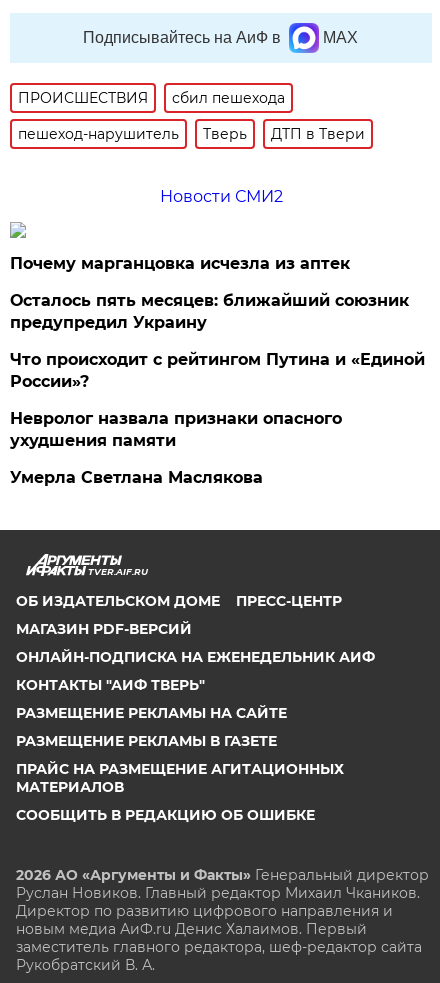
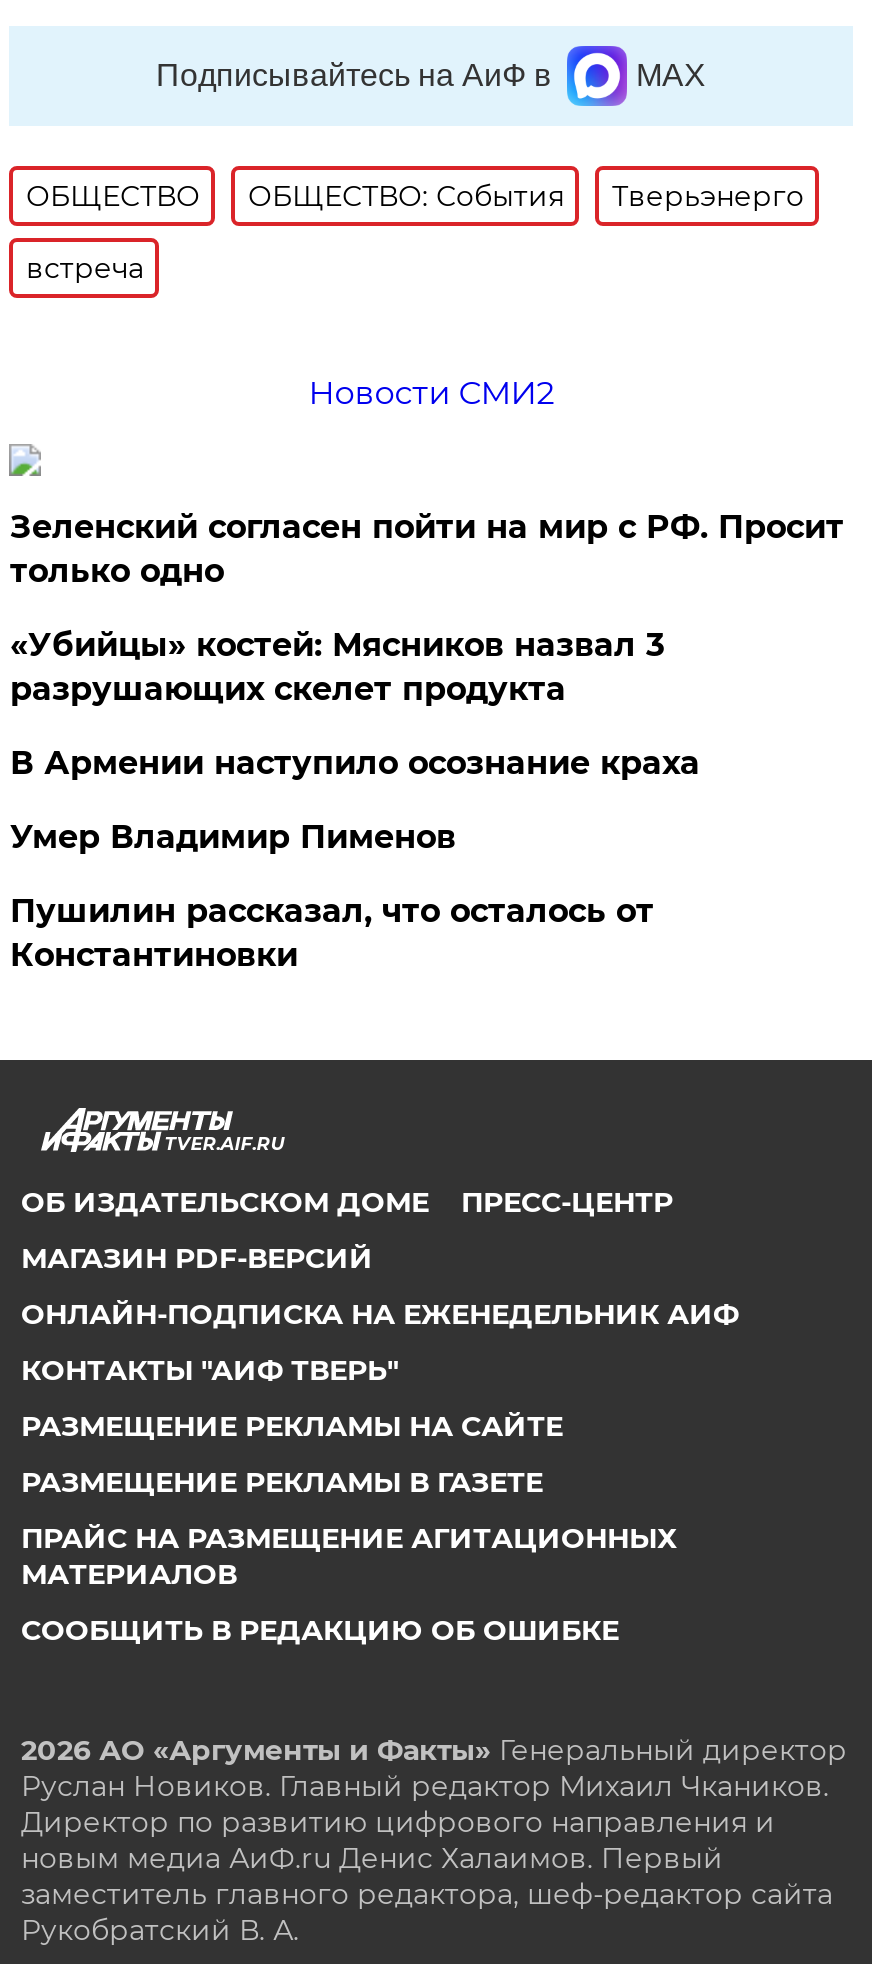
[18,89,285,107] ПРОИСШЕСТВИЯ | сбил пешехода -> [26,179,804,215] ОБЩЕСТВО | ОБЩЕСТВО: События | Тверьэнерго
[18,125,365,143] пешеход-нарушитель | Тверь | ДТП в Твери -> [26,251,144,287] встреча
[10,254,350,273] Почему марганцовка исчезла из аптек -> [10,509,844,591] Зеленский согласен пойти на мир с РФ. Просит | только одно
[10,291,409,332] Осталось пять месяцев: ближайший союзник | предупредил Украину -> [10,627,664,709] «Убийцы» костей: Мясников назвал 3 | разрушающих скелет продукта
[10,350,425,391] Что происходит с рейтингом Путина и «Единой | России»? -> [10,745,700,783] В Армении наступило осознание краха
[10,409,342,450] Невролог назвала признаки опасного | ухудшения памяти -> [10,819,456,857] Умер Владимир Пименов
[10,468,263,487] Умерла Светлана Маслякова -> [10,893,654,975] Пушилин рассказал, что осталось от | Константиновки

